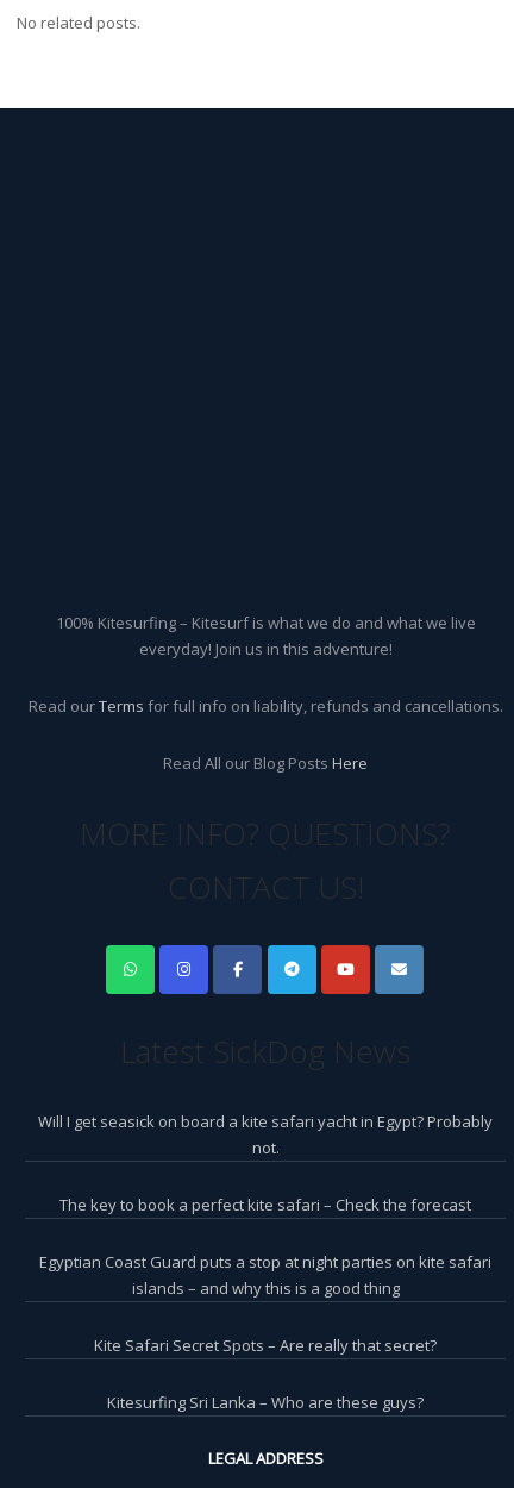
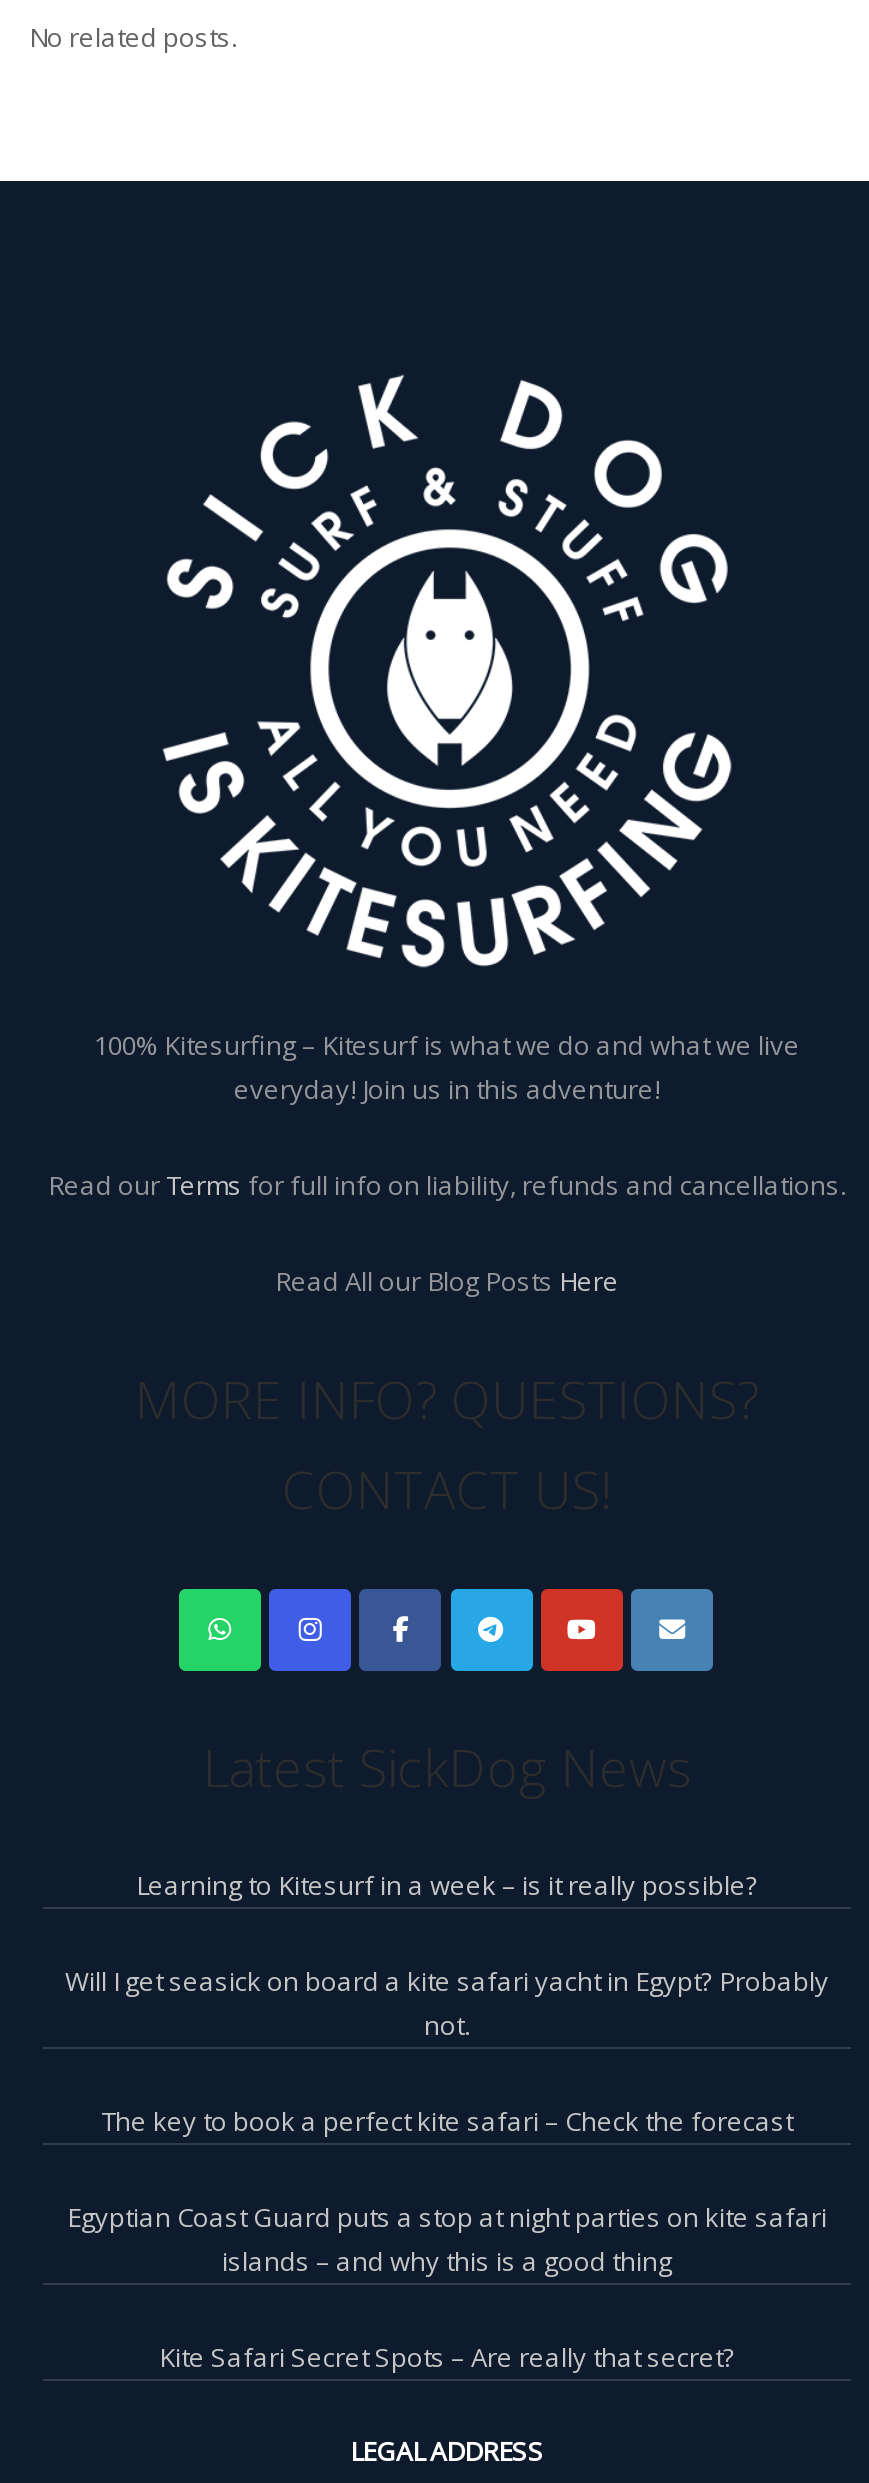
none -> [161,374,733,970] [image]
none -> [136,1866,758,1902] Learning to Kitesurf in a week – is it really possible?
moved [38,1111,493,1356] -> [65,1962,829,2374]: Will I get seasick on board a kite safari yacht in Egypt? Probably | not. | The key to book a perfect kite safari – Check the forecast | Egyptian Coast Guard puts a stop at night parties on kite safari | islands – and why this is a good thing | Kite Safari Secret Spots – Are really that secret?
[107,1392,424,1413] Kitesurfing Sri Lanka – Who are these guys? -> none

